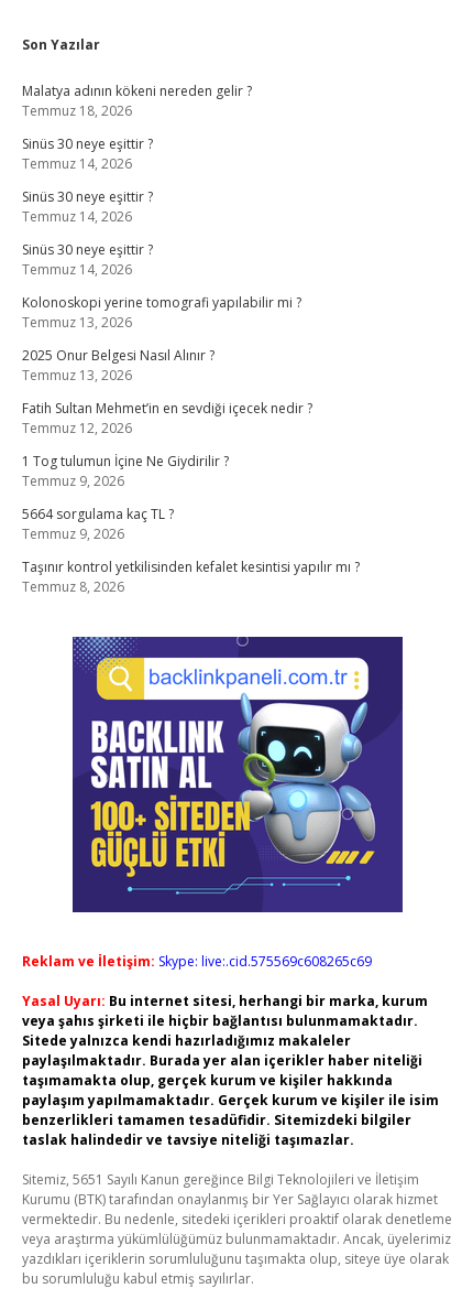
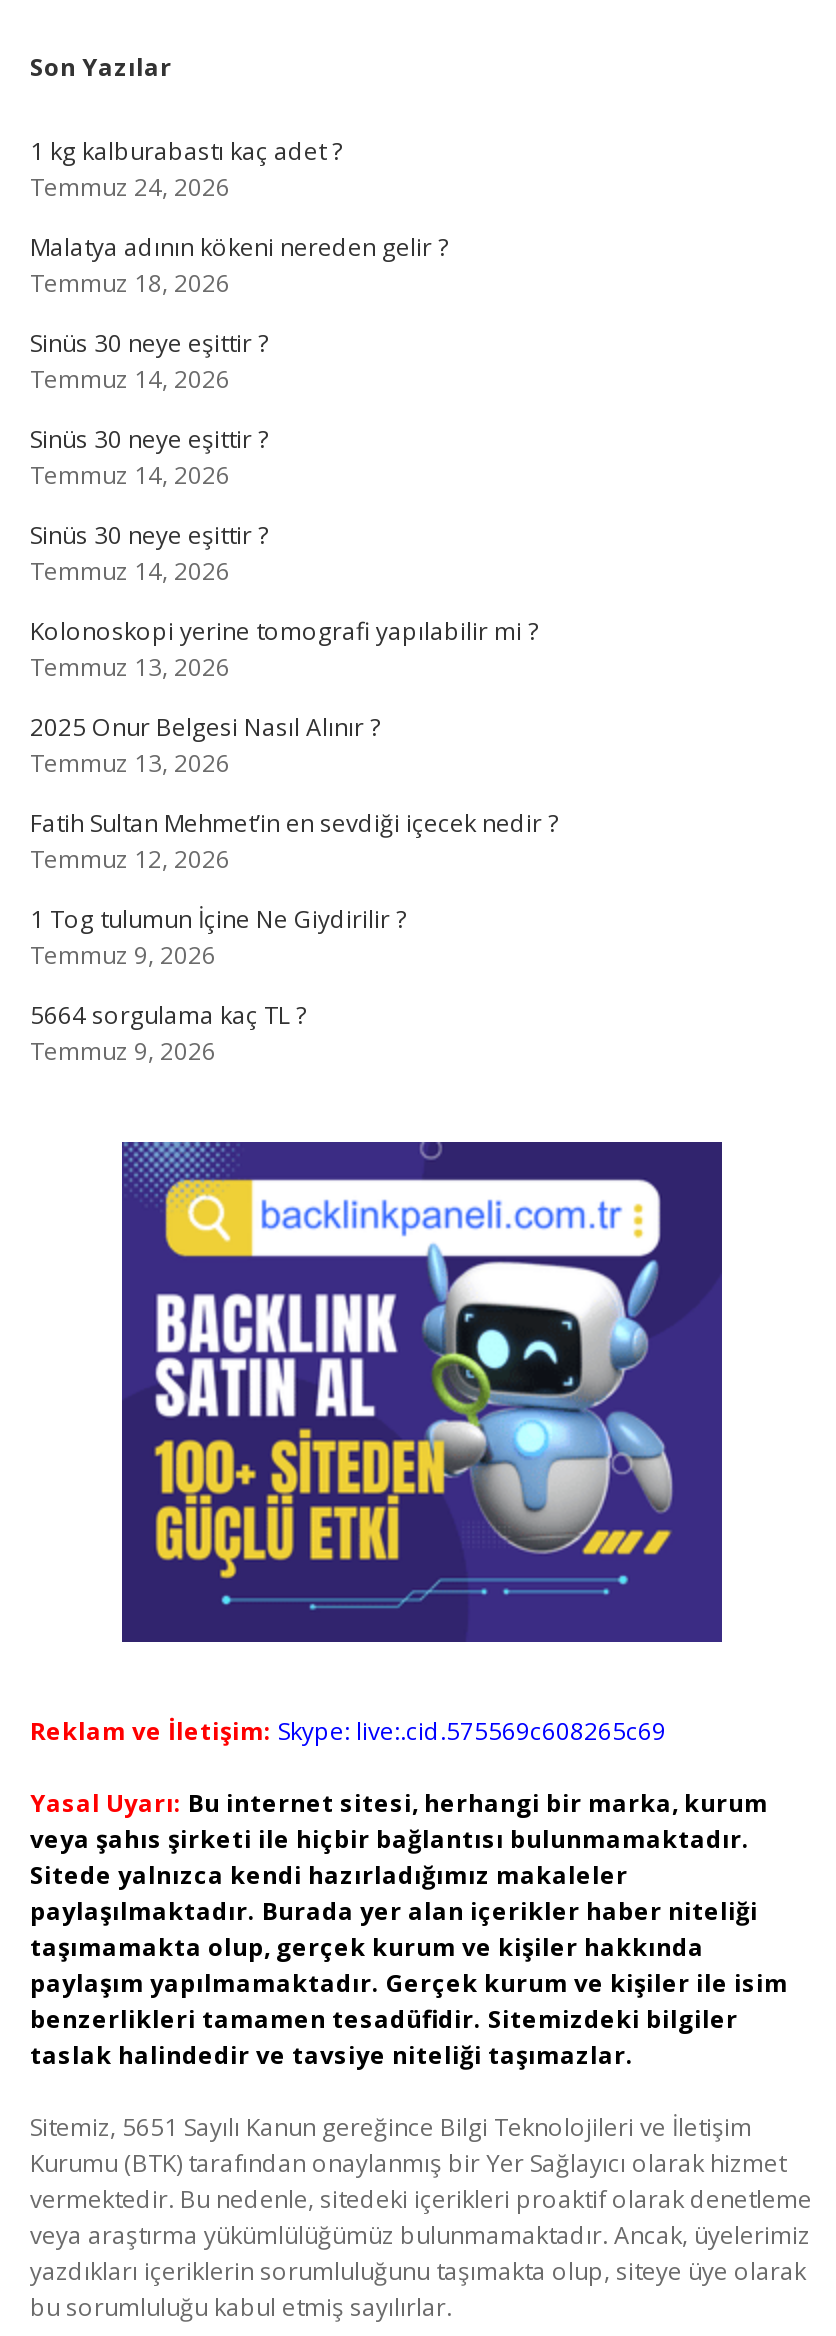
none -> [30,134,342,204] 1 kg kalburabastı kaç adet ? | Temmuz 24, 2026
moved [22,82,312,543] -> [30,230,558,1068]: Malatya adının kökeni nereden gelir ? | Temmuz 18, 2026 | Sinüs 30 neye eşittir ? | ... | 5664 sorgulama kaç TL ? | Temmuz 9, 2026
[22,558,360,596] Taşınır kontrol yetkilisinden kefalet kesintisi yapılır mı ? | Temmuz 8, 2026 -> none

